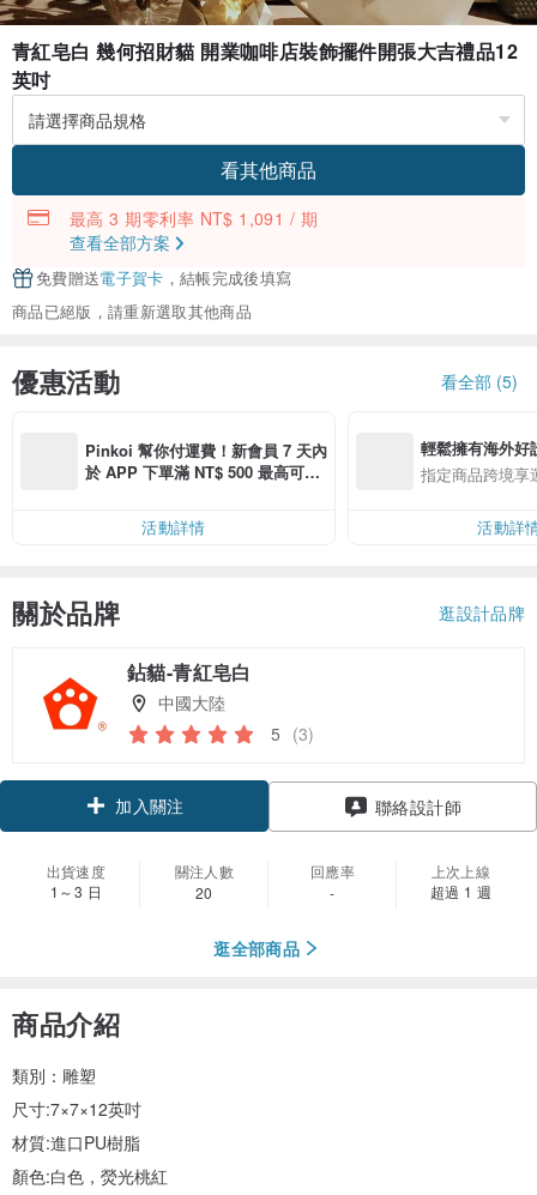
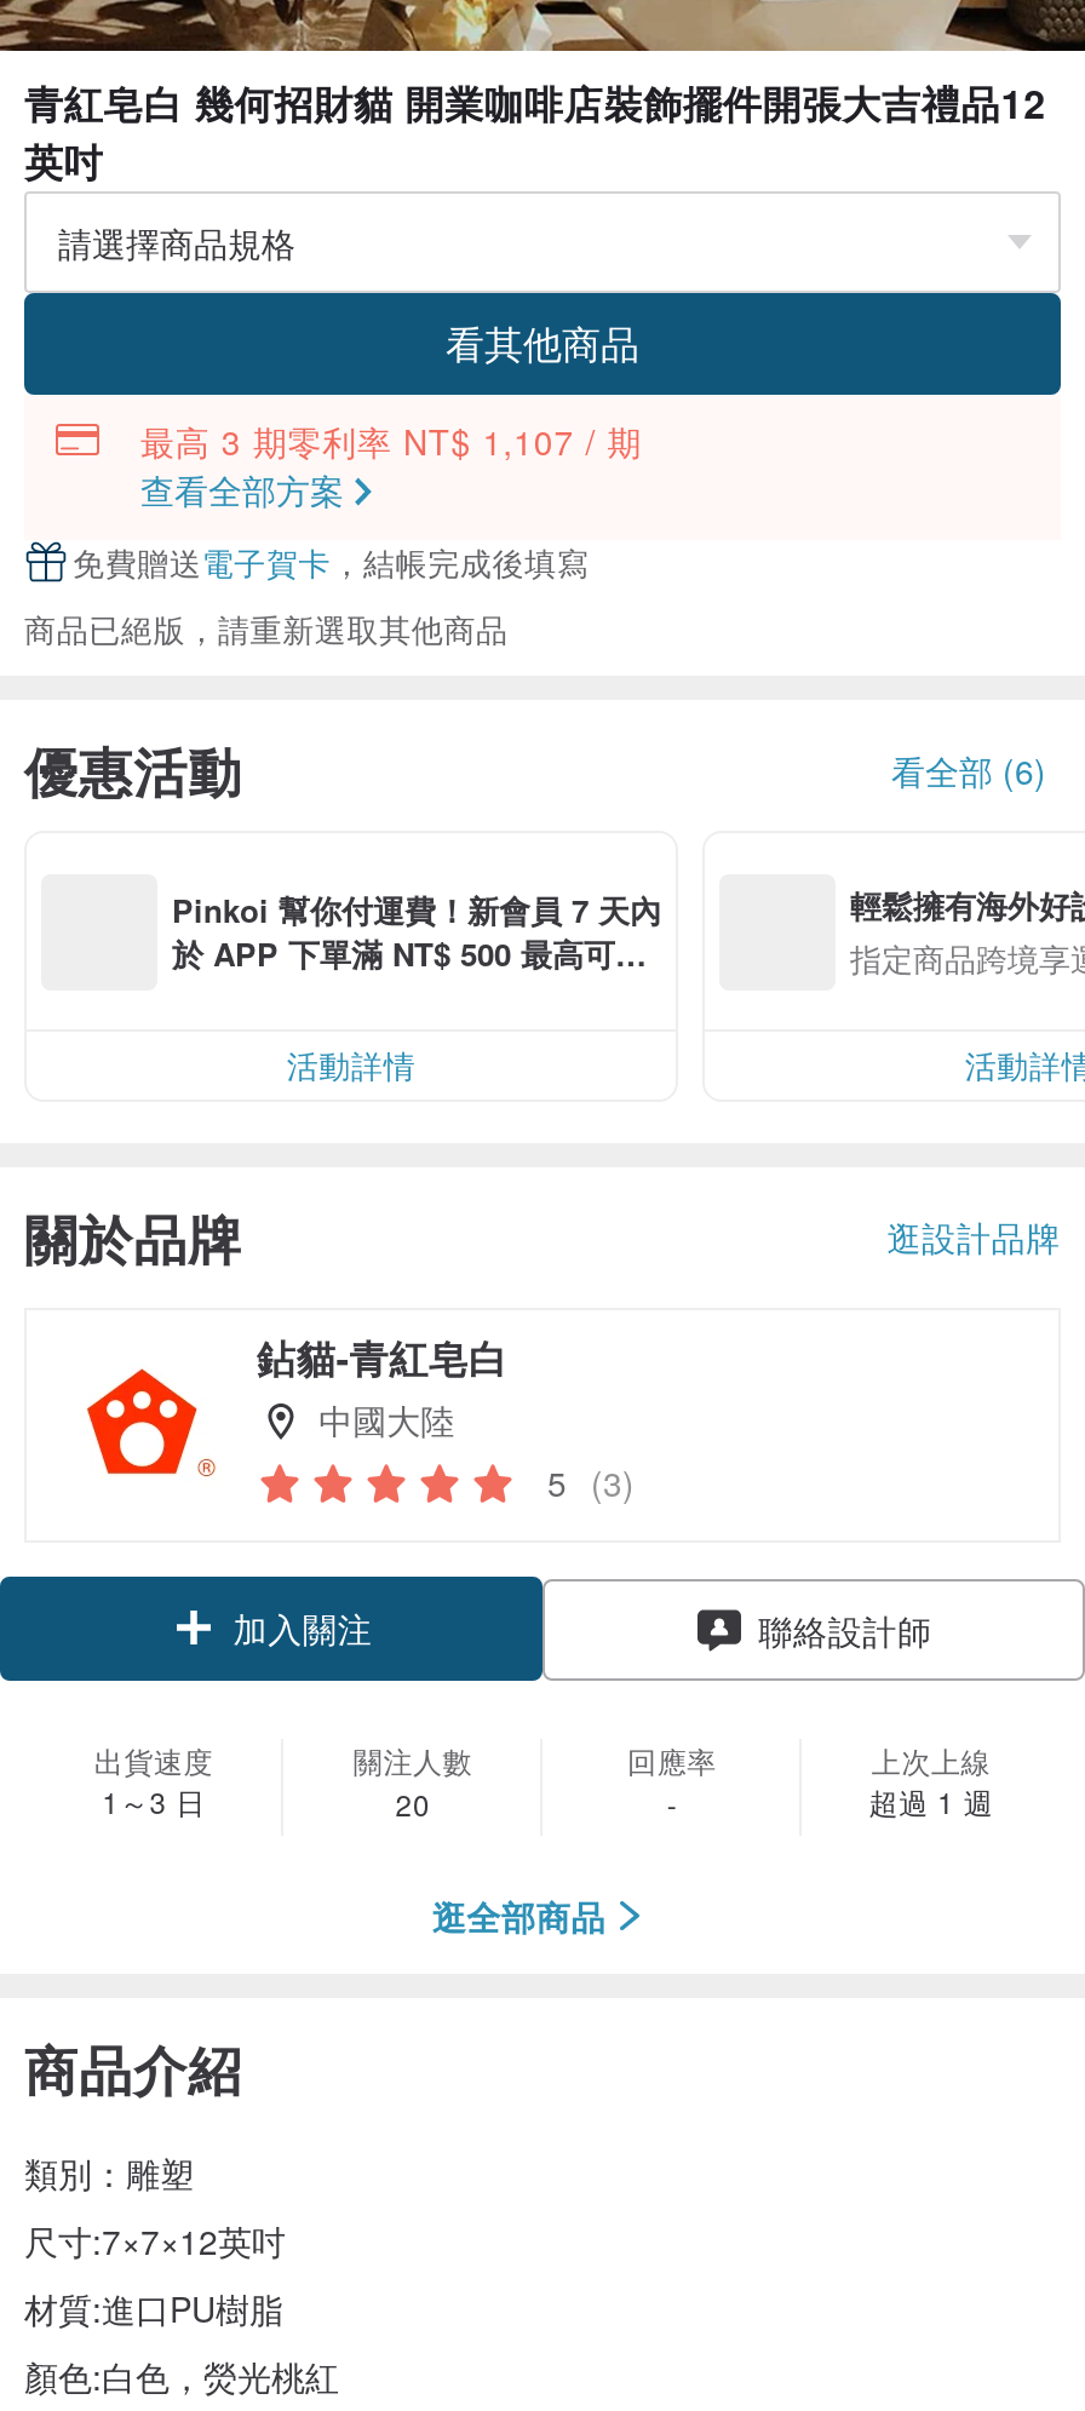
[70,207,318,231] 最高 3 期零利率 NT$ 1,091 / 期 -> [140,418,642,466] 最高 3 期零利率 NT$ 1,107 / 期
[441,369,518,393] 看全部 (5) -> [891,746,1046,794] 看全部 (6)

